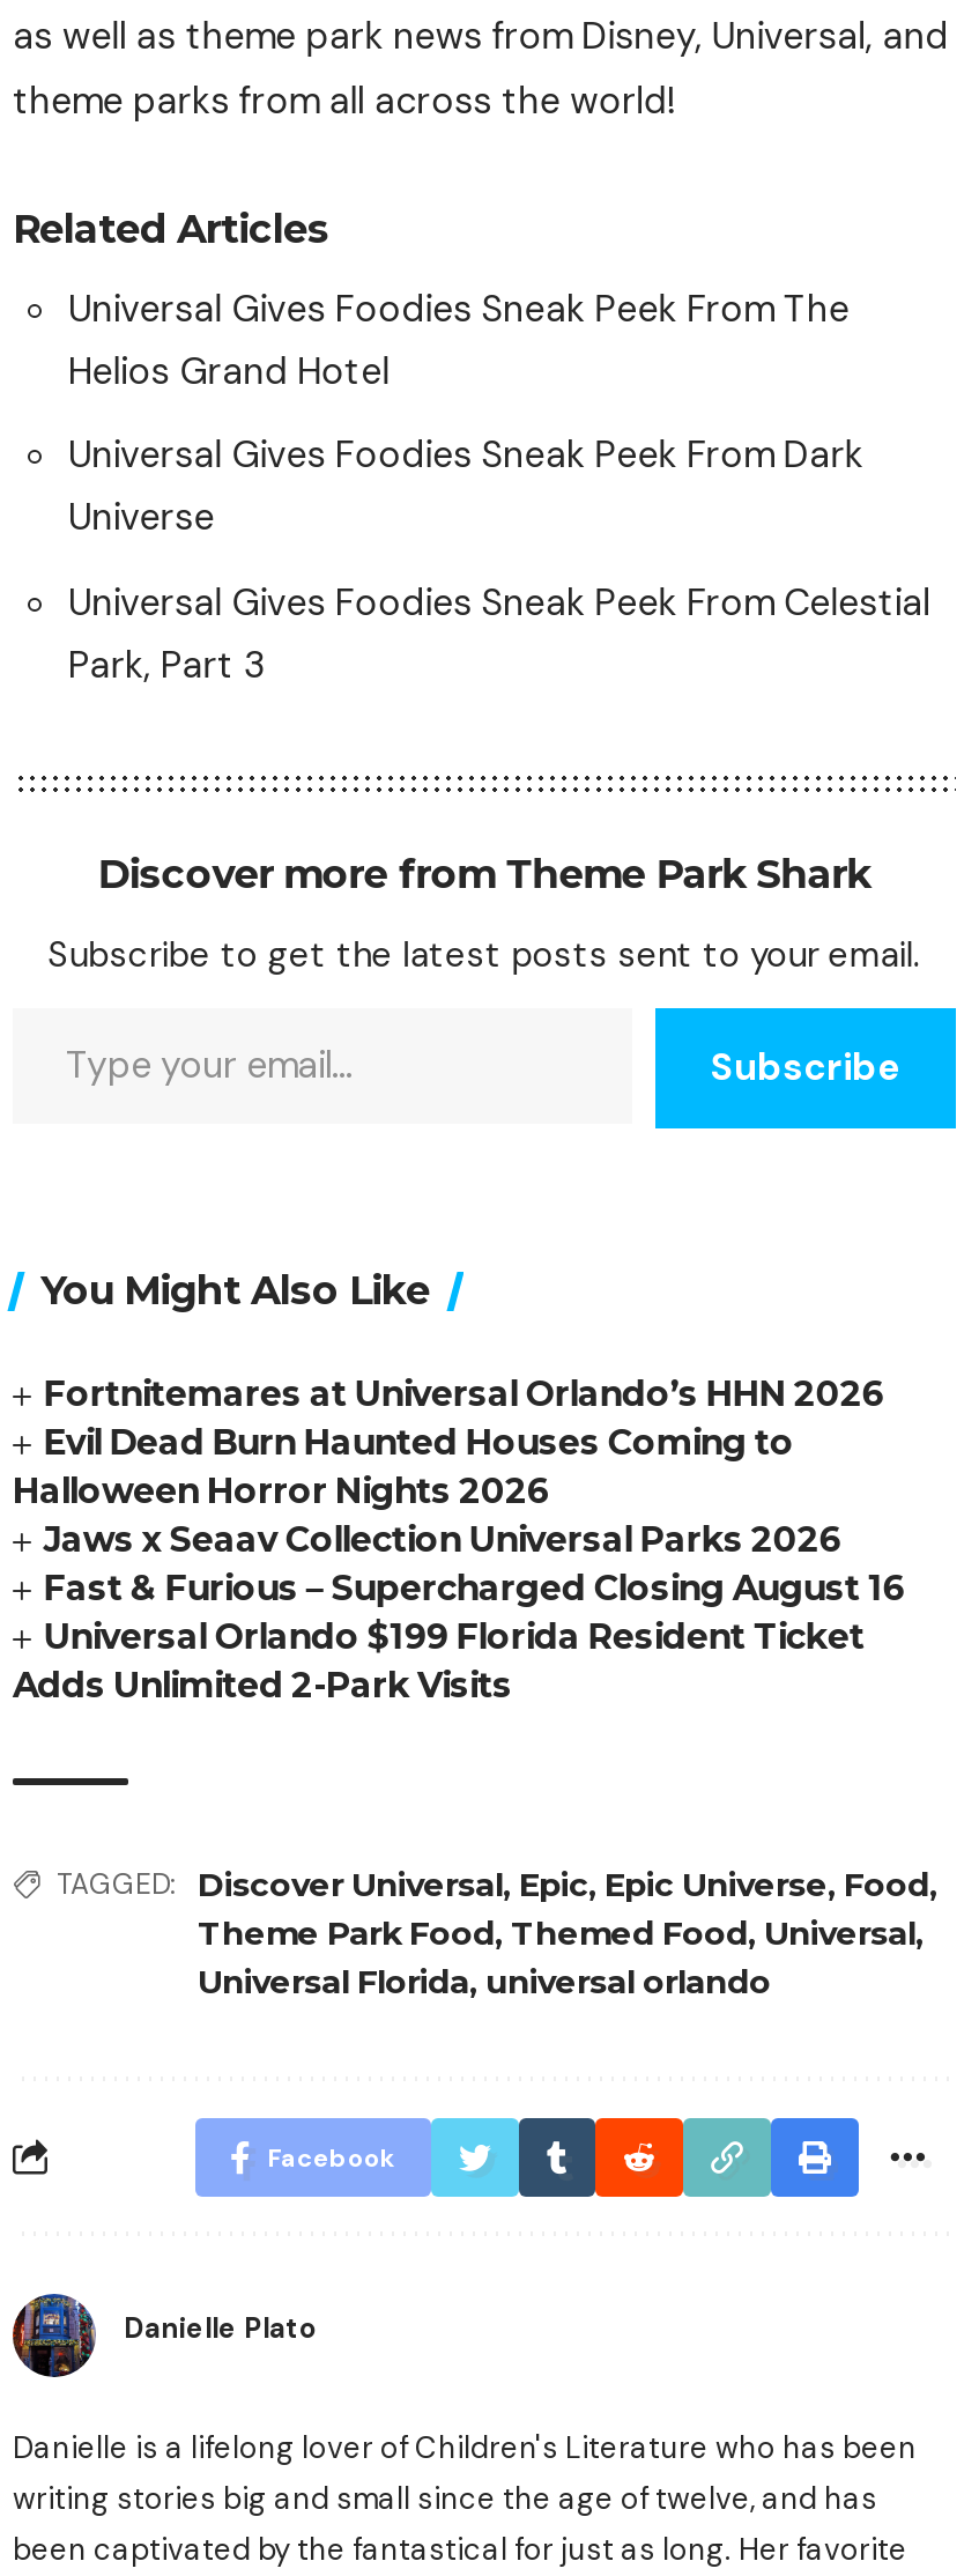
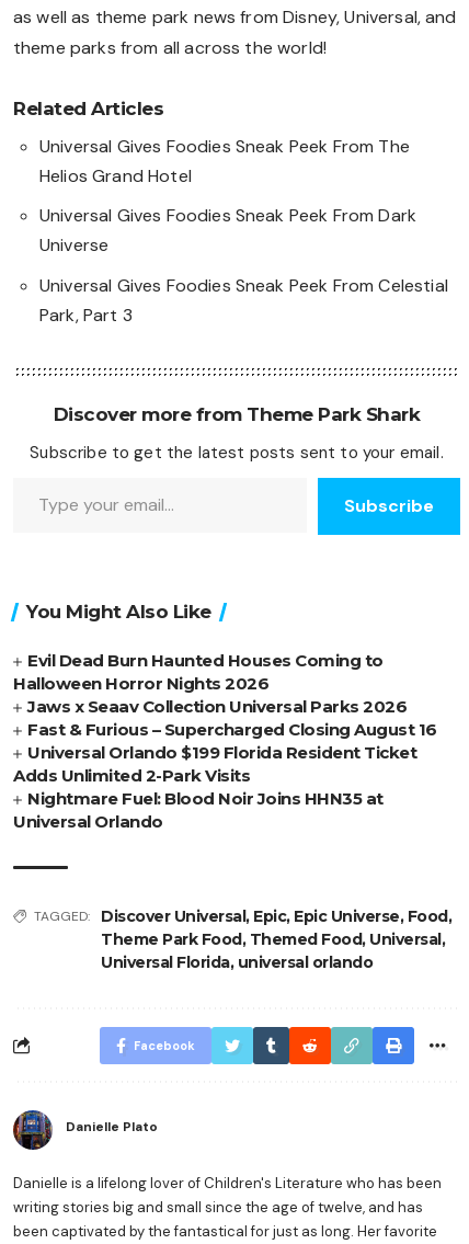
[44,1371,886,1415] Fortnitemares at Universal Orlando’s HHN 2026 -> none
moved [13,1419,907,1706] -> [13,650,437,786]: Evil Dead Burn Haunted Houses Coming to | Halloween Horror Nights 2026 | Jaws x Seaav Collection Universal Parks 2026 | Fast & Furious – Supercharged Closing August 16 | Universal Orlando $199 Florida Resident Ticket | Adds Unlimited 2-Park Visits
none -> [13,788,383,832] Nightmare Fuel: Blood Noir Joins HHN35 at | Universal Orlando

